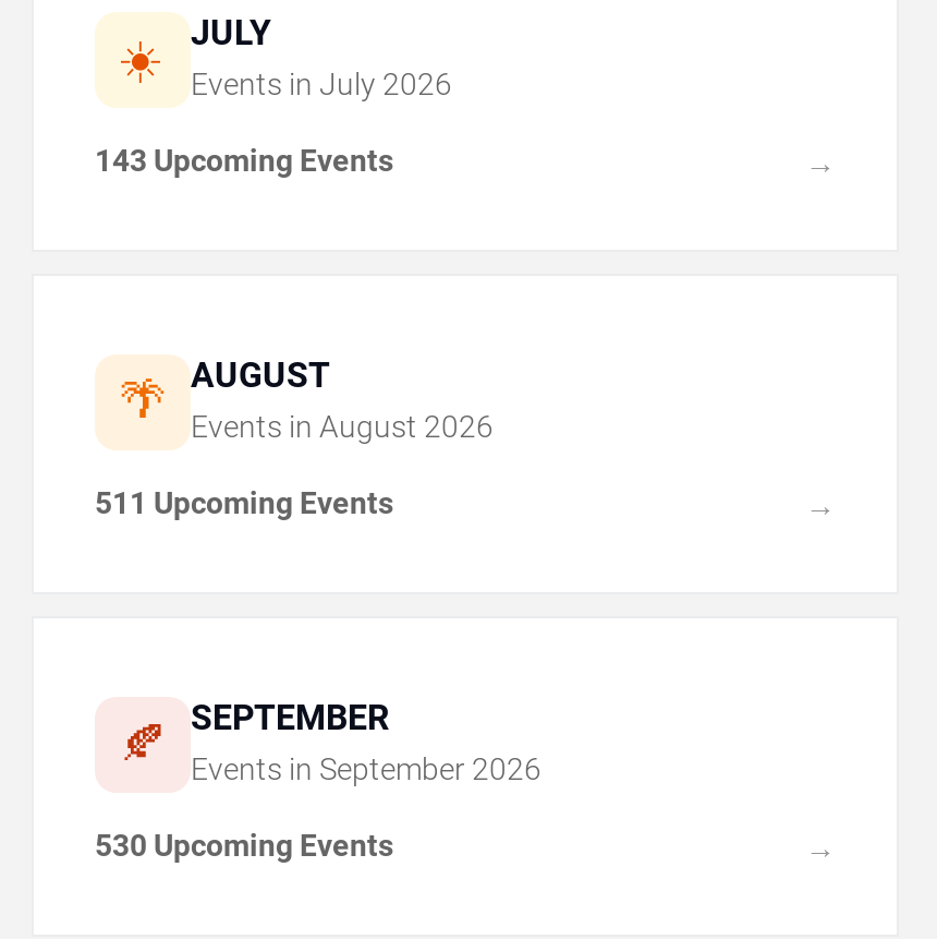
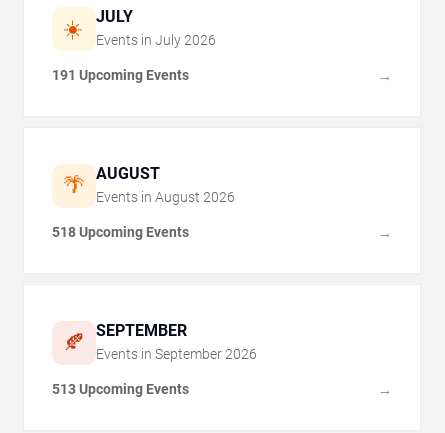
[95,143,393,178] 143 Upcoming Events -> [52,67,189,83] 191 Upcoming Events
[95,486,393,521] 511 Upcoming Events -> [52,224,189,240] 518 Upcoming Events
[95,828,393,863] 530 Upcoming Events -> [52,381,189,397] 513 Upcoming Events

